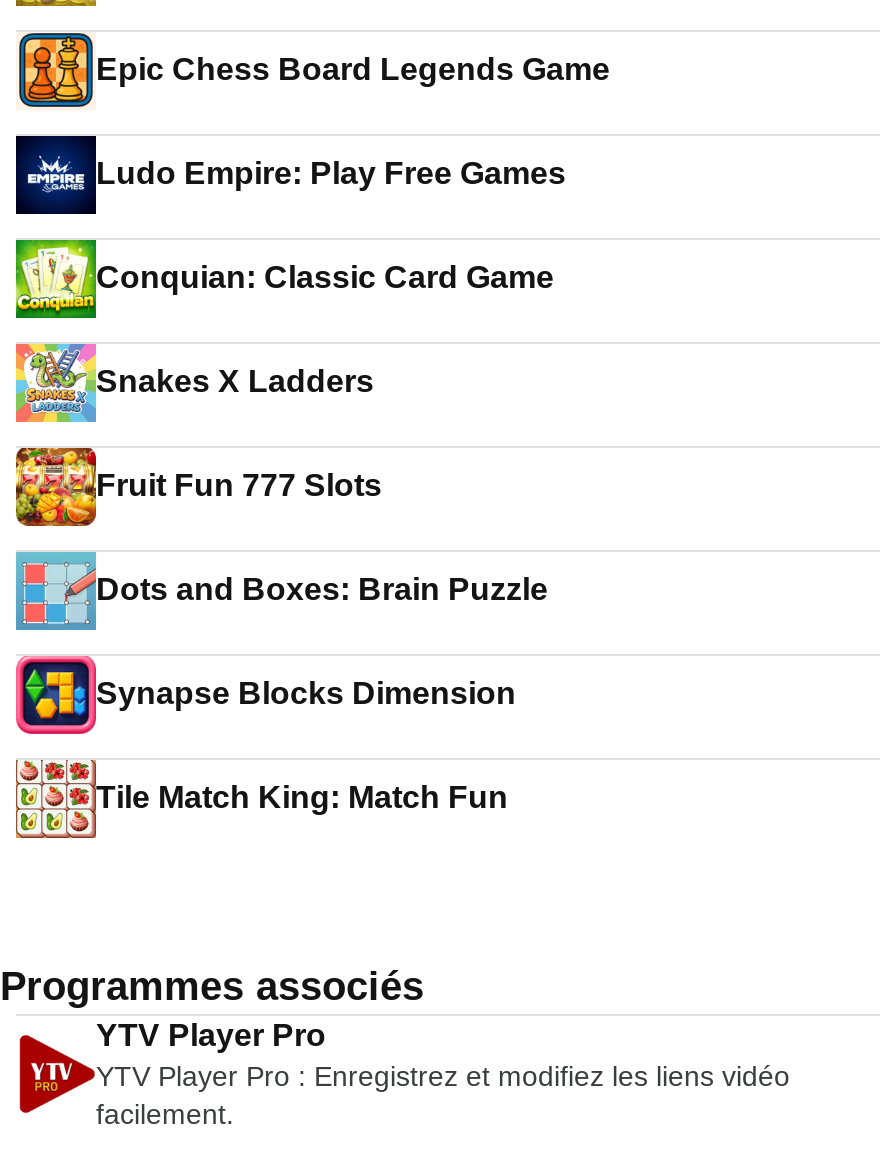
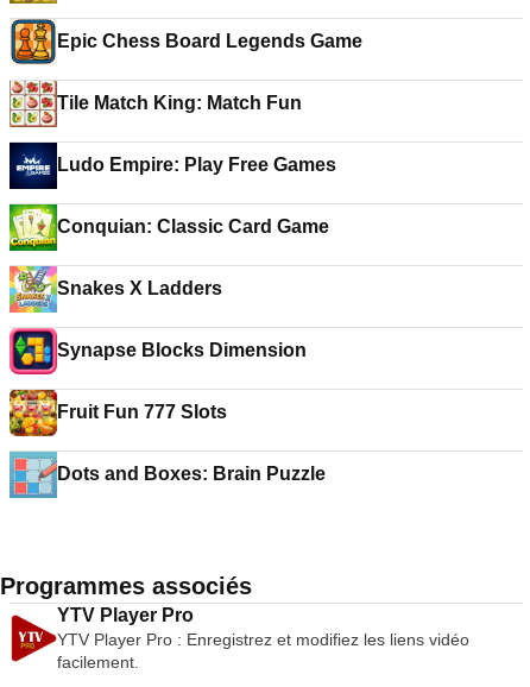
moved [16,136,566,398] -> [10,143,336,298]: [image] | Ludo Empire: Play Free Games | Conquian: Classic Card Game | Snakes X Ladders
moved [12,444,548,606] -> [7,387,326,484]: [image] | Fruit Fun 777 Slots | Dots and Boxes: Brain Puzzle
moved [14,654,516,734] -> [8,327,307,374]: [image] | Synapse Blocks Dimension
moved [14,760,508,840] -> [8,81,302,128]: [image] | Tile Match King: Match Fun

